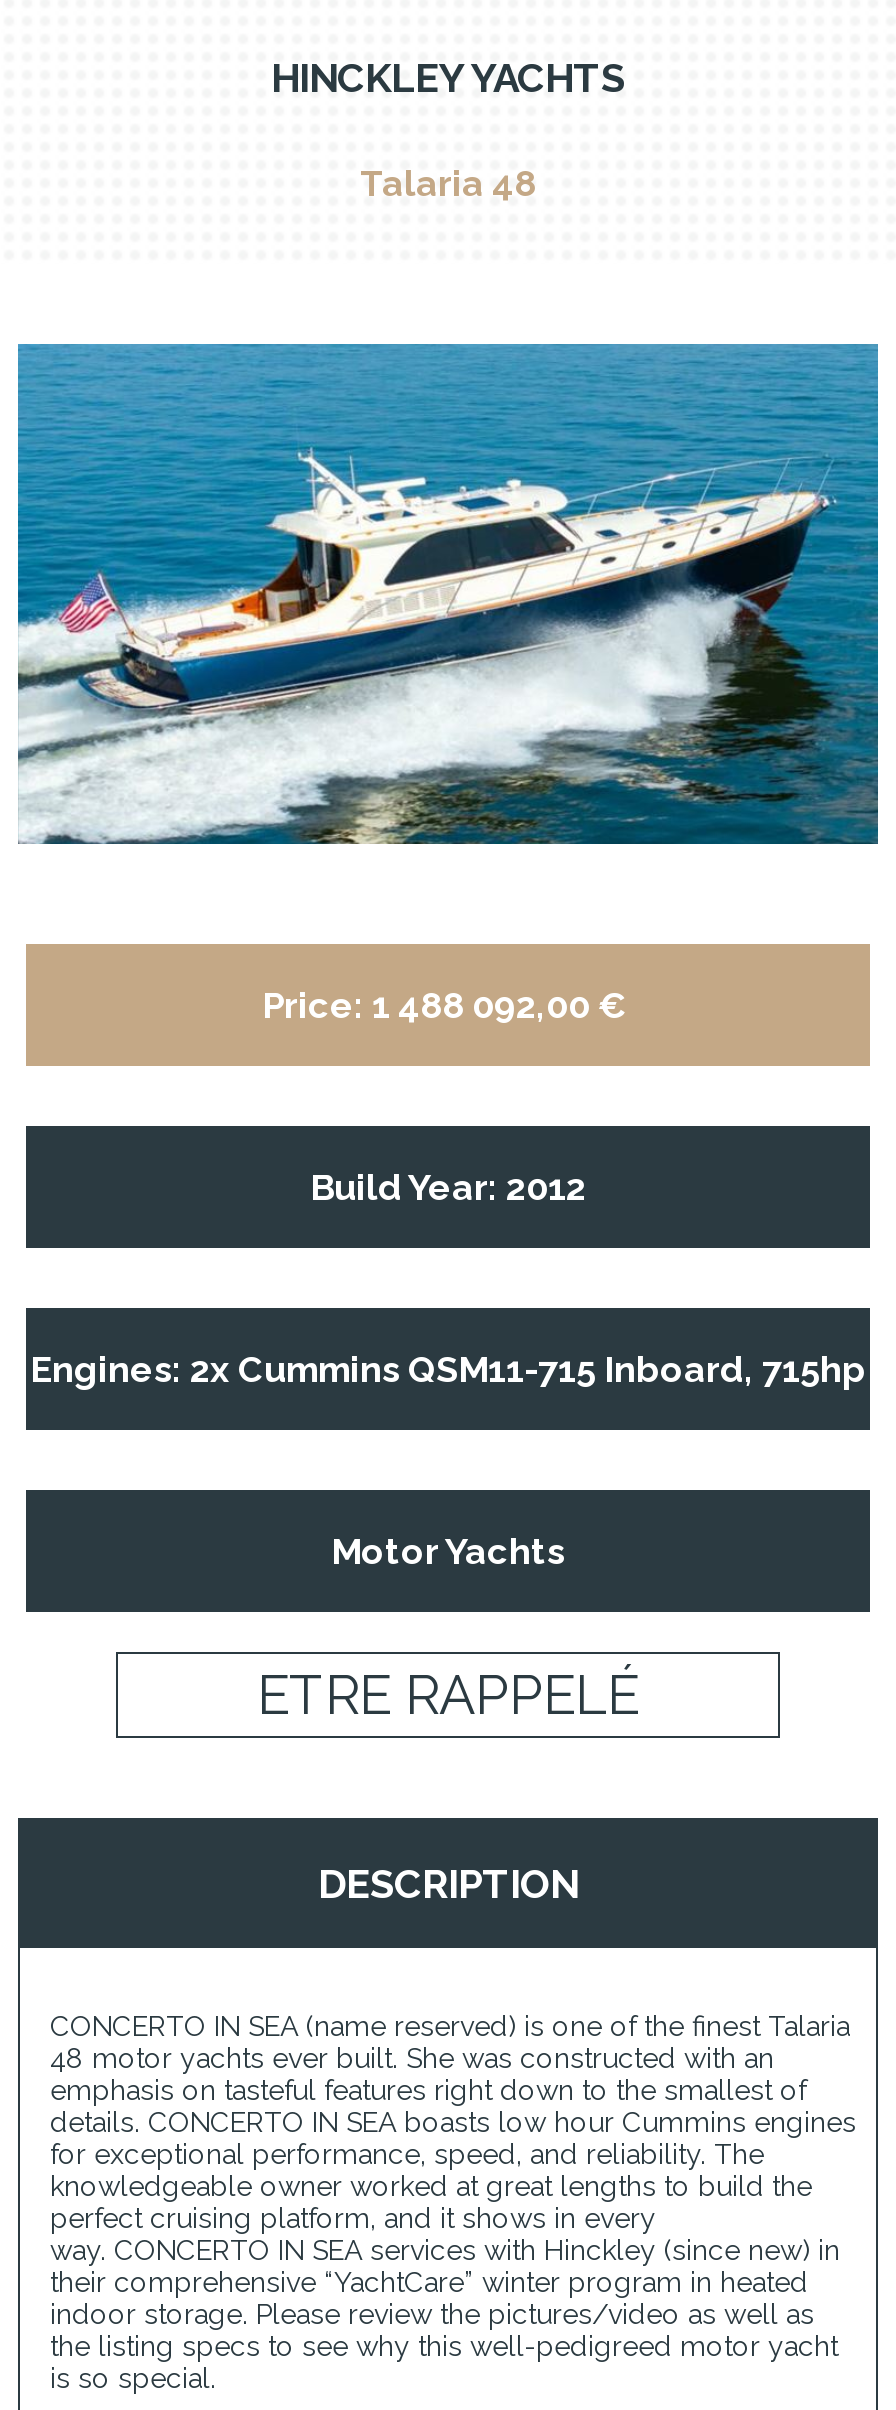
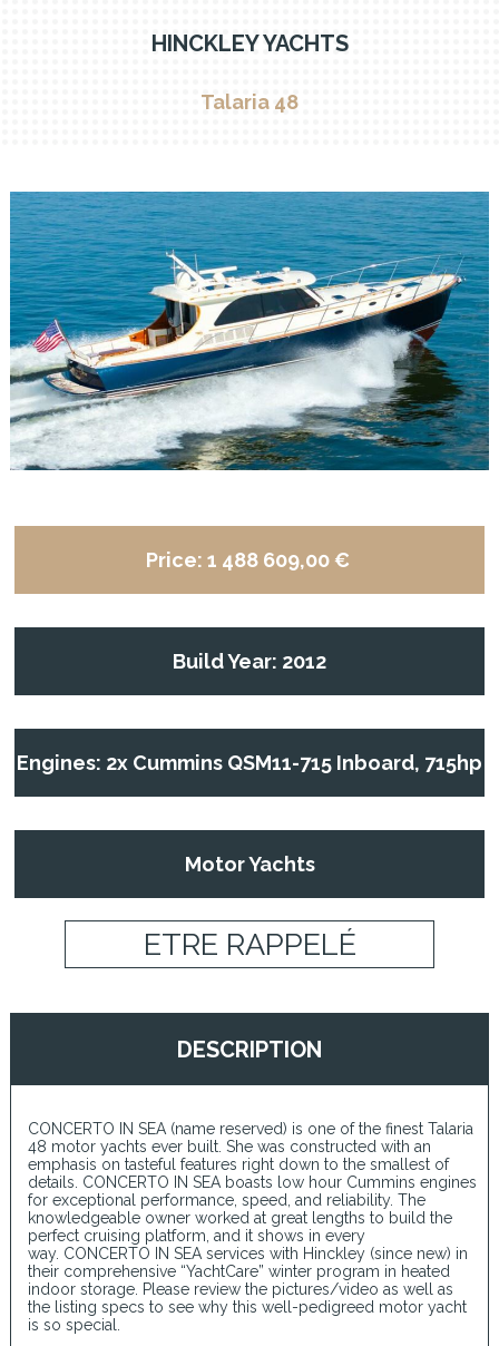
[262,984,634,1026] Price: 1 488 092,00 € -> [145,548,354,572] Price: 1 488 609,00 €

